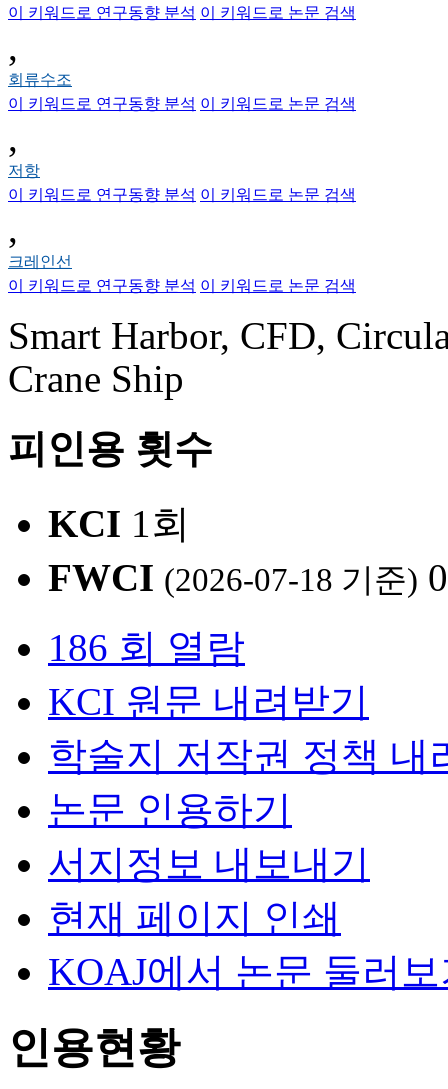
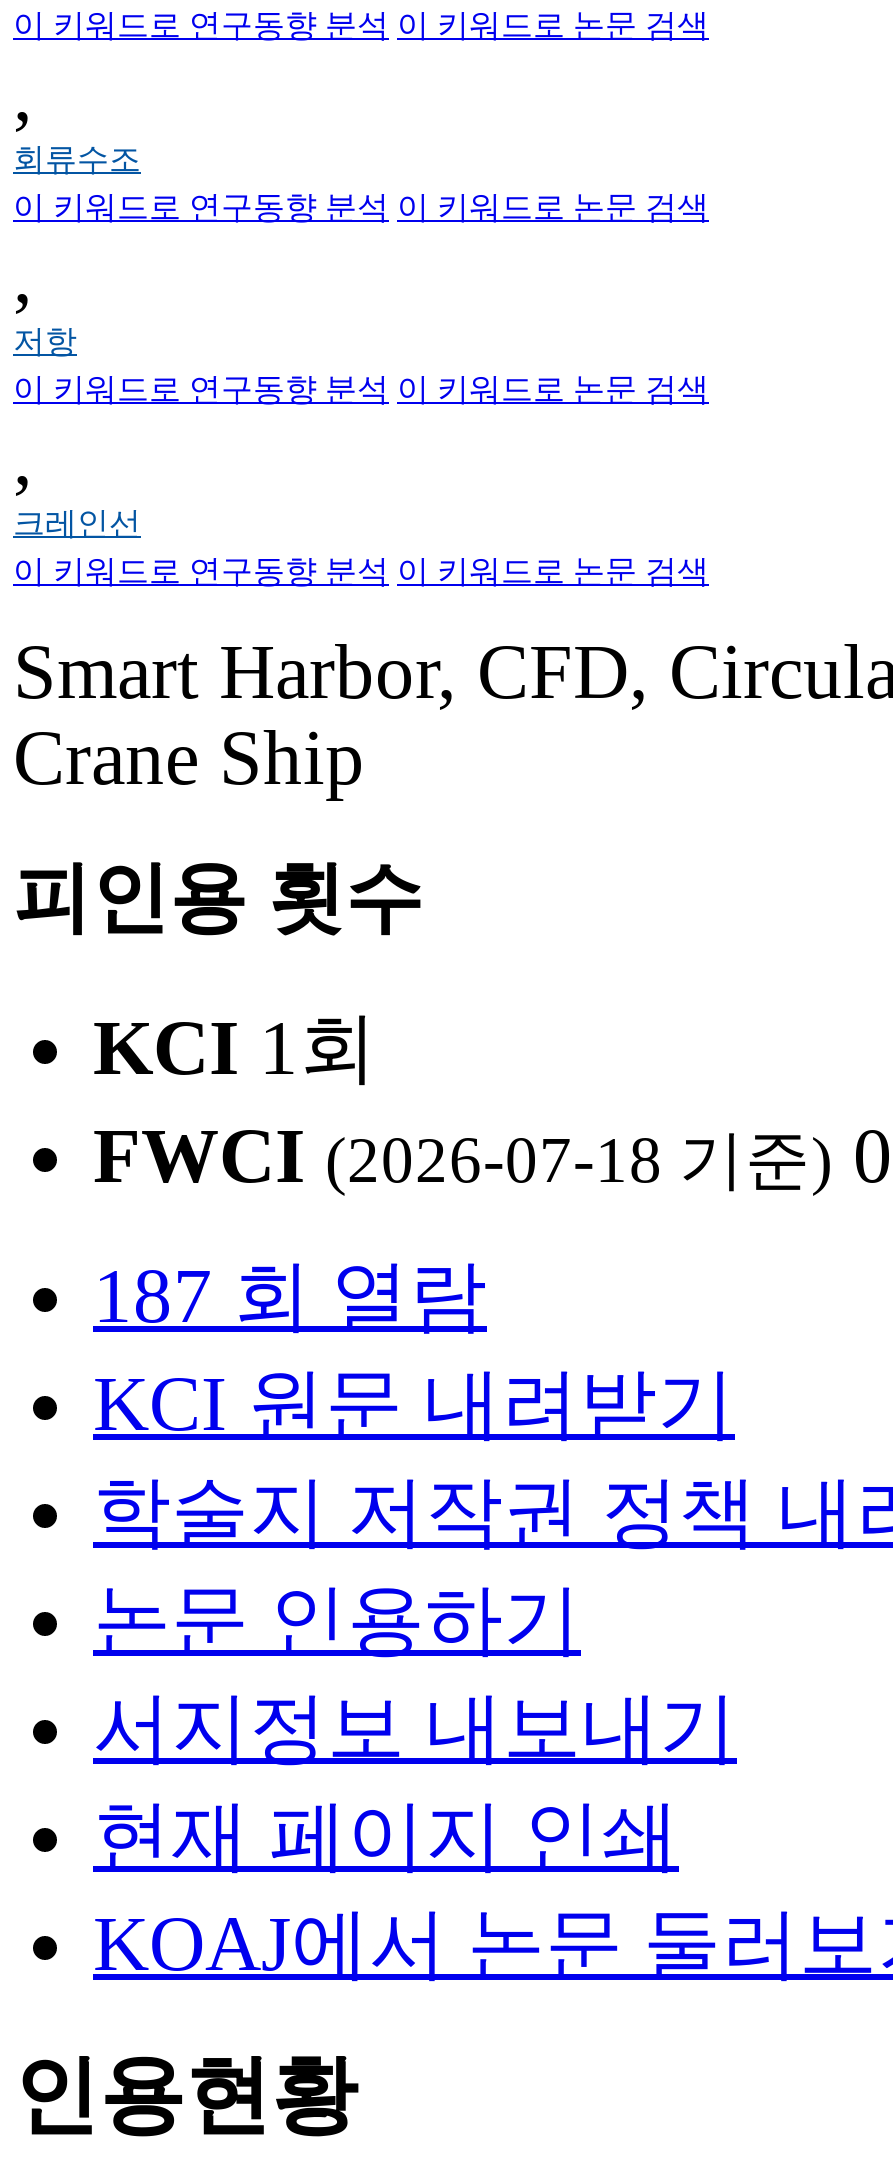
[48,626,245,669] 186 회 열람 -> [93,1252,487,1338] 187 회 열람

